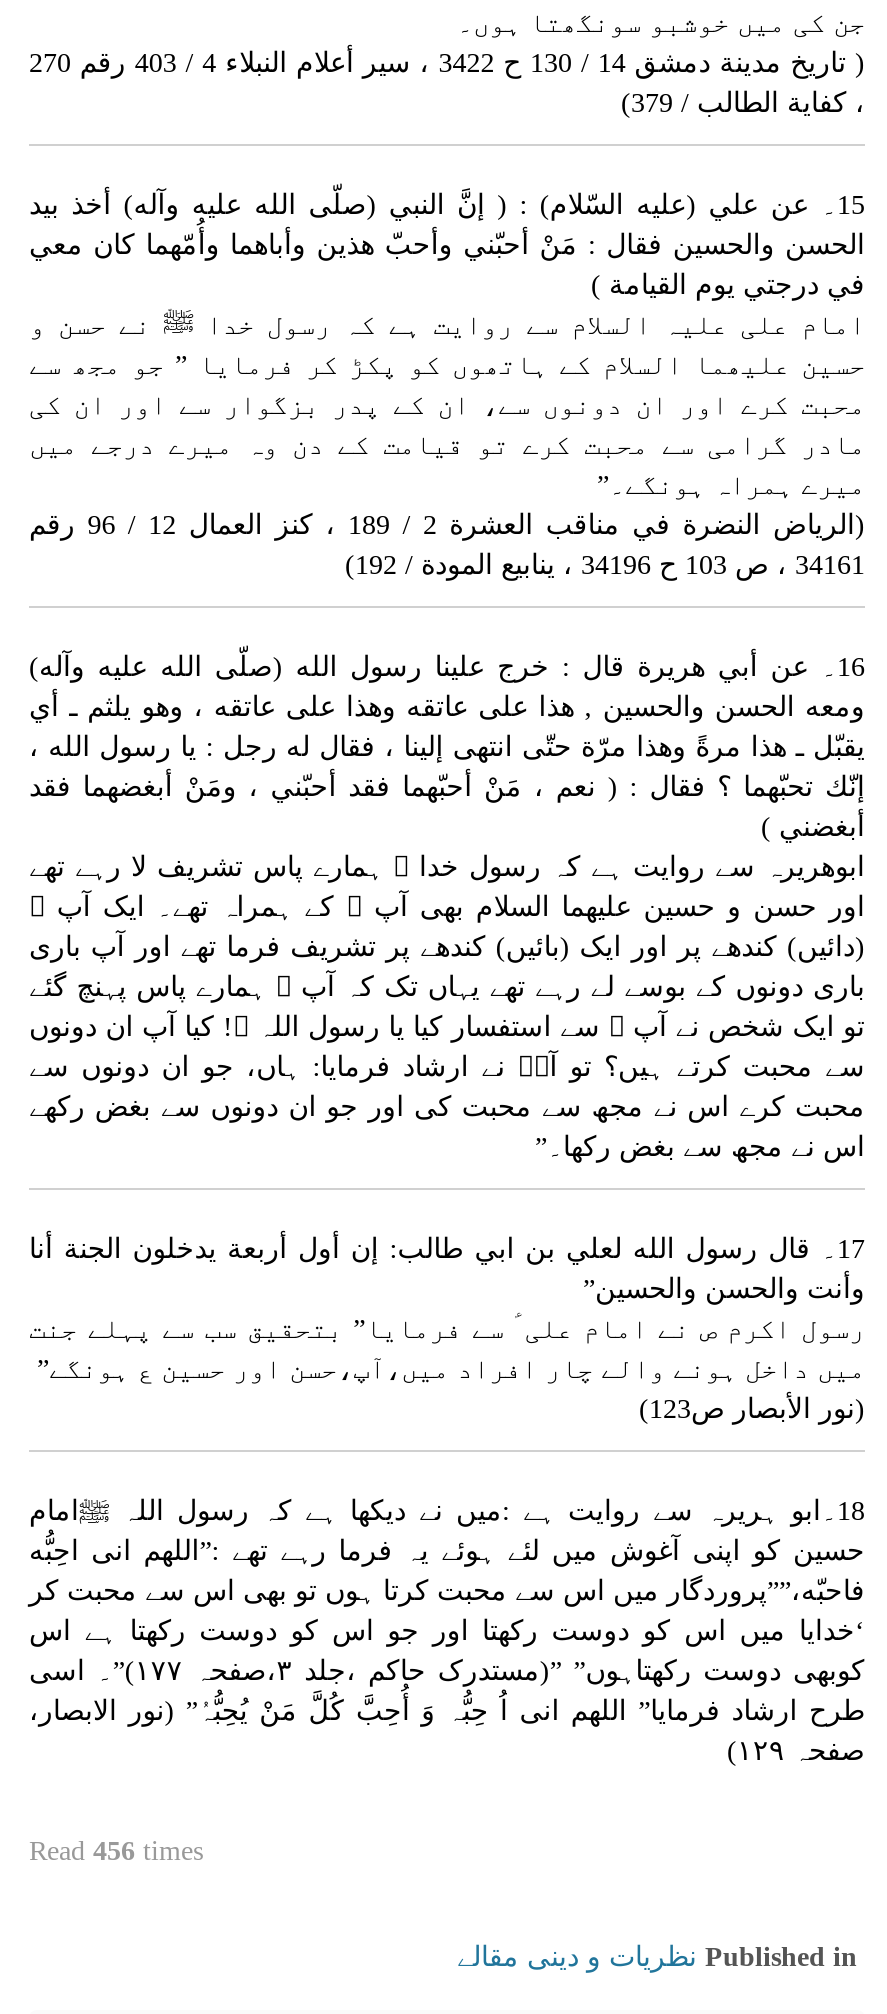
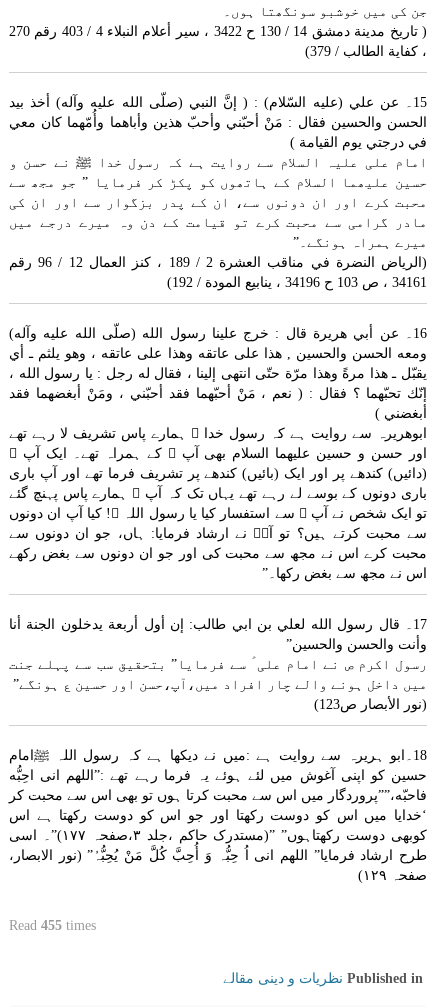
[29,1836,203,1866] Read 456 times -> [9,918,96,933] Read 455 times

